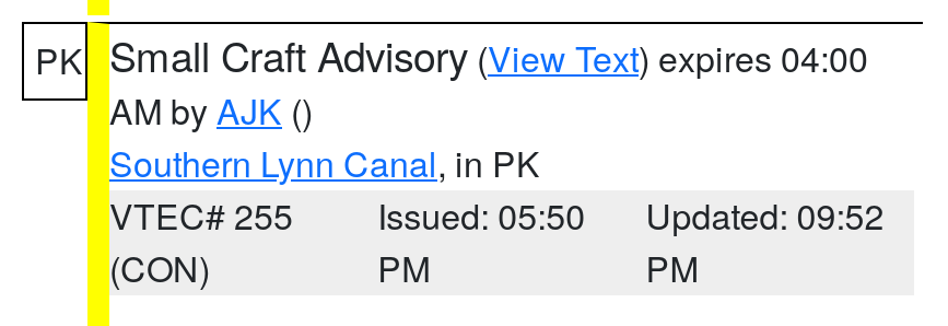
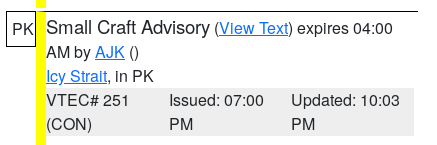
[109,138,540,241] Southern Lynn Canal, in PK | VTEC# 255 -> [46,64,154,111] Icy Strait, in PK | VTEC# 251
[377,190,585,241] Issued: 05:50 -> [169,88,264,111] Issued: 07:00
[646,190,884,241] Updated: 09:52 -> [291,88,400,111] Updated: 10:03

